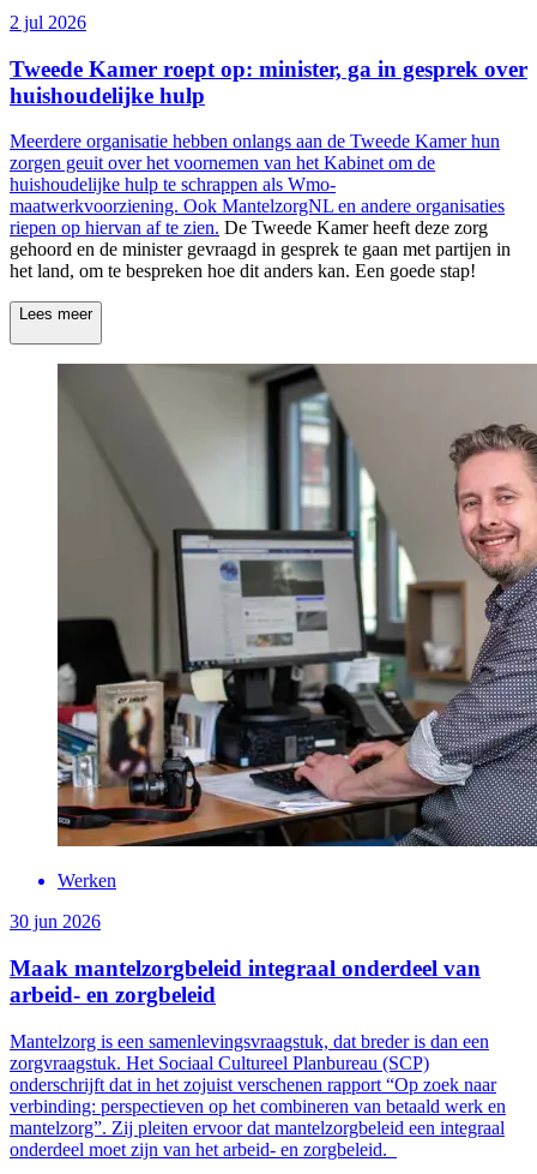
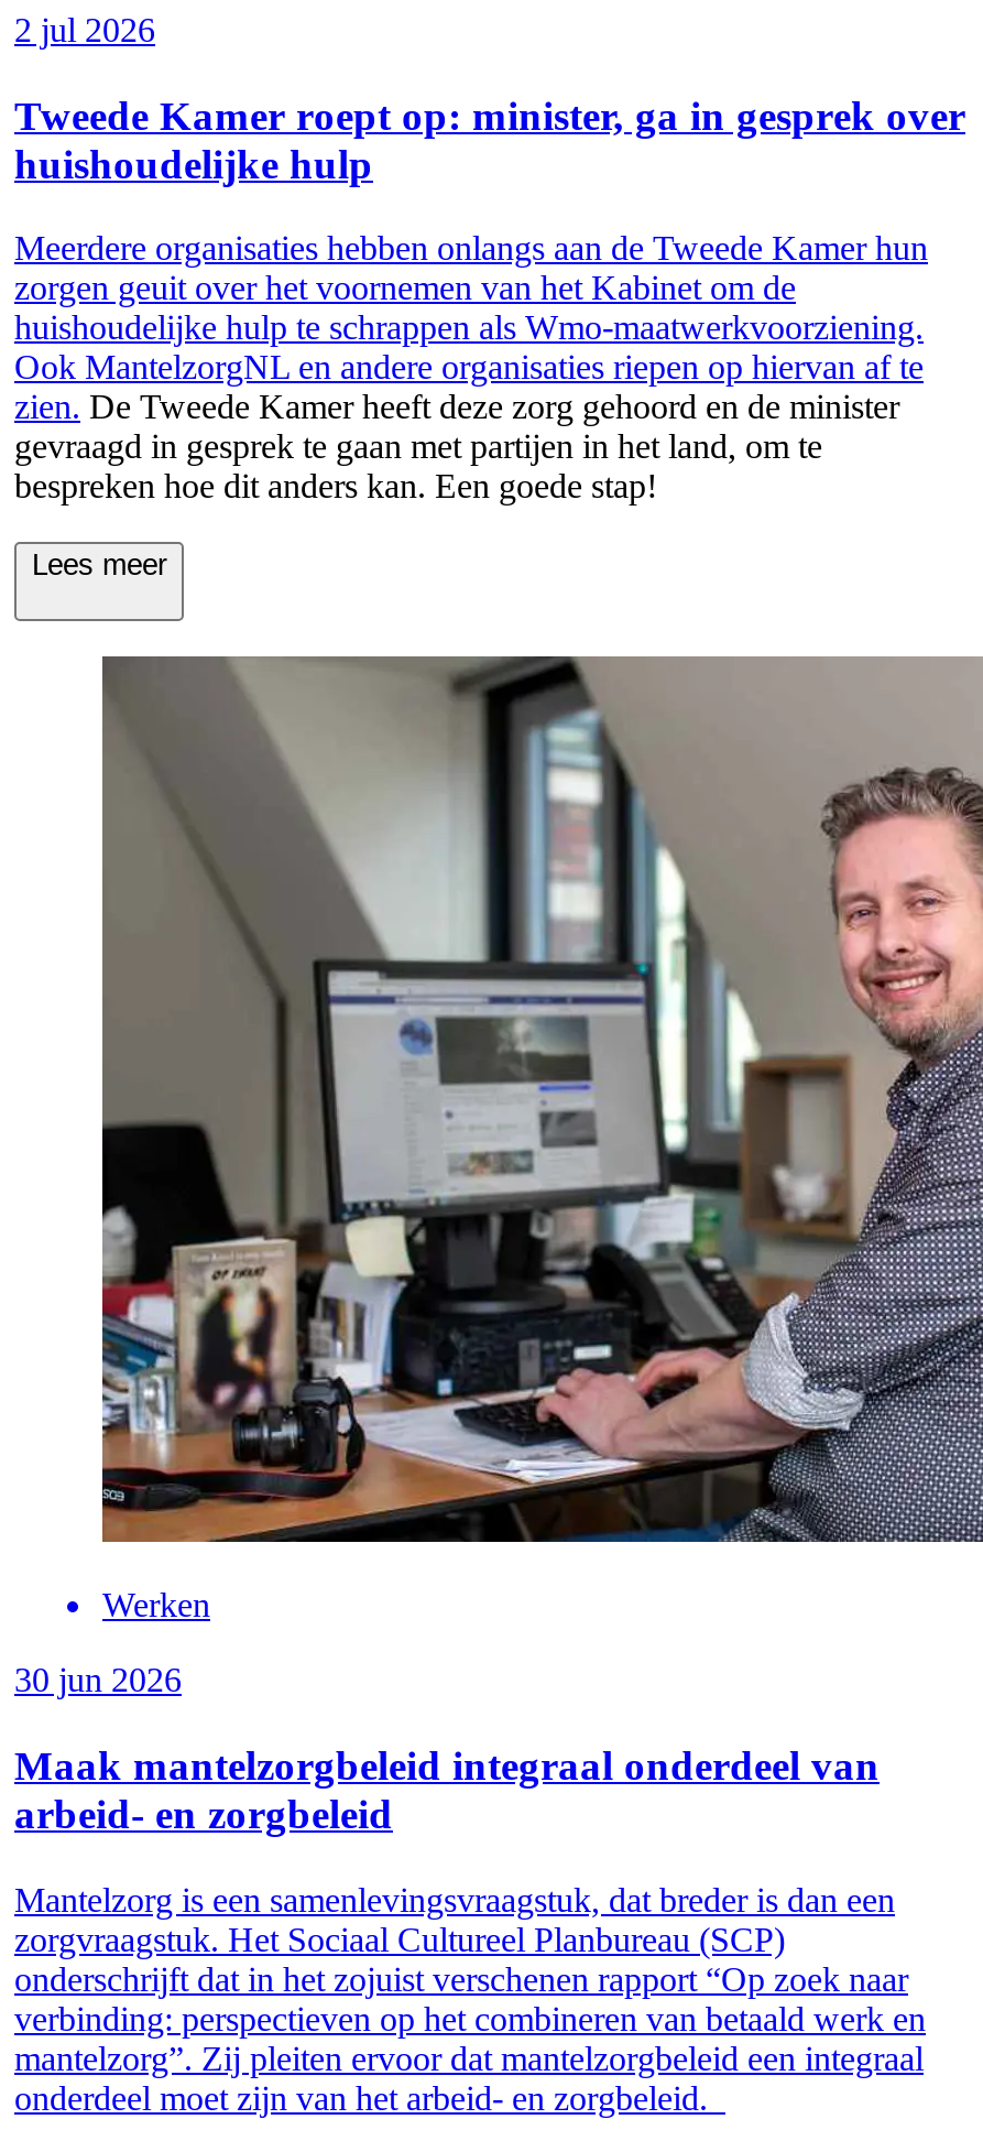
[10,131,500,152] Meerdere organisatie hebben onlangs aan de Tweede Kamer hun -> [14,230,928,267] Meerdere organisaties hebben onlangs aan de Tweede Kamer hun

